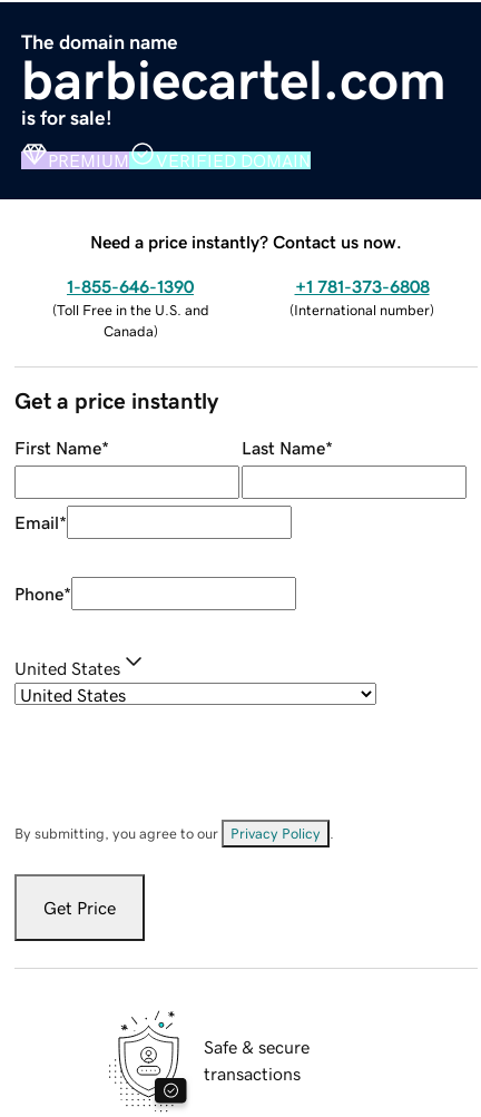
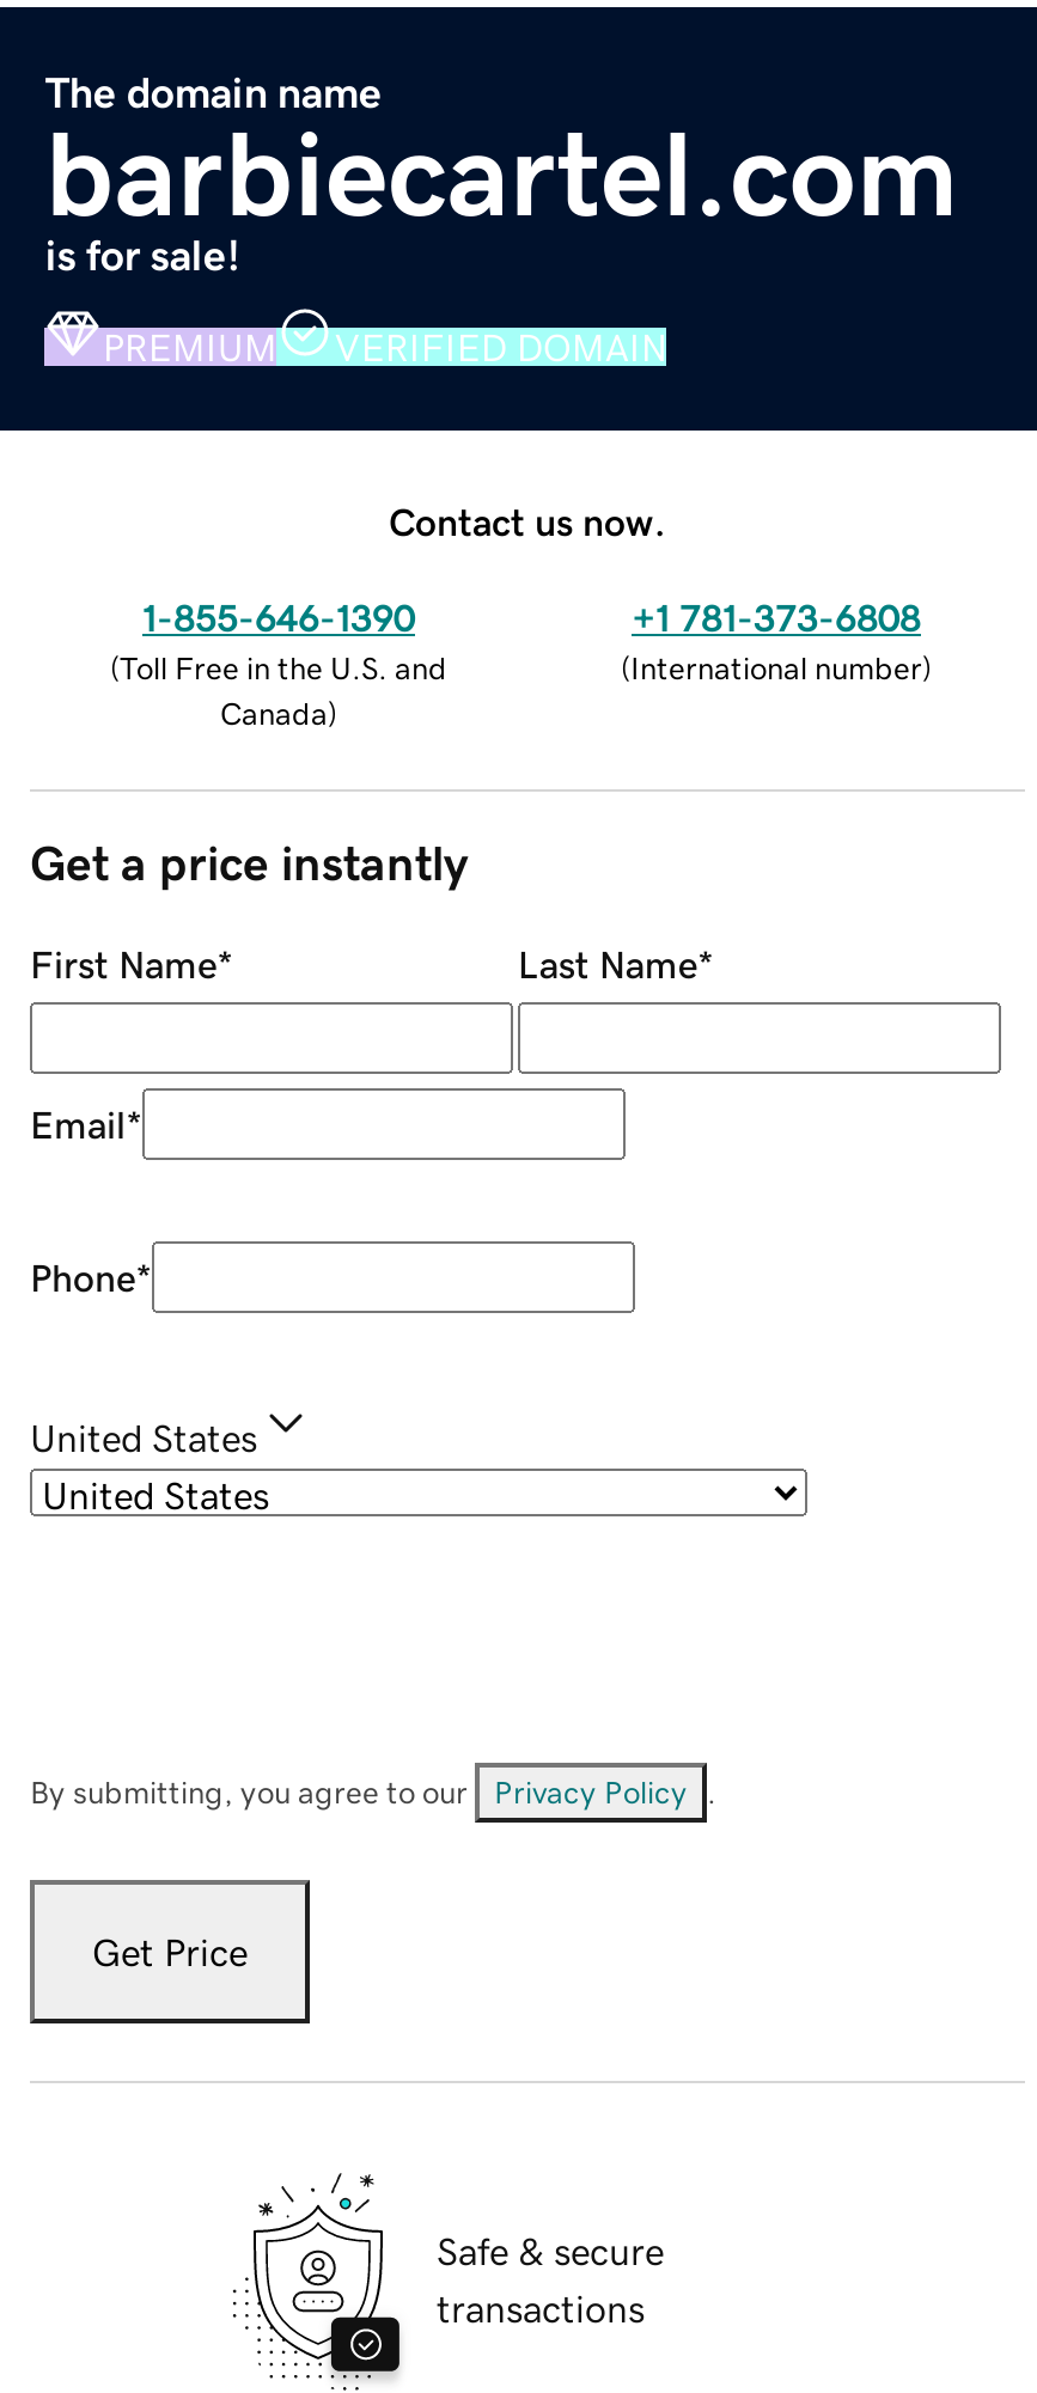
[90,232,402,250] Need a price instantly? Contact us now. -> [389,501,666,540] Contact us now.

